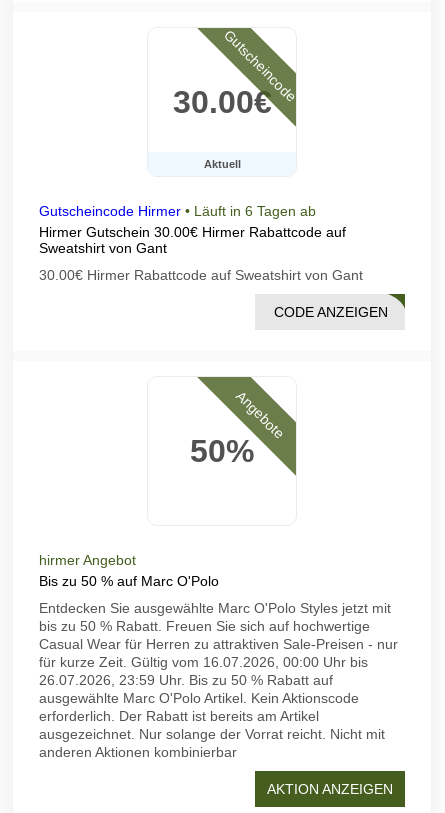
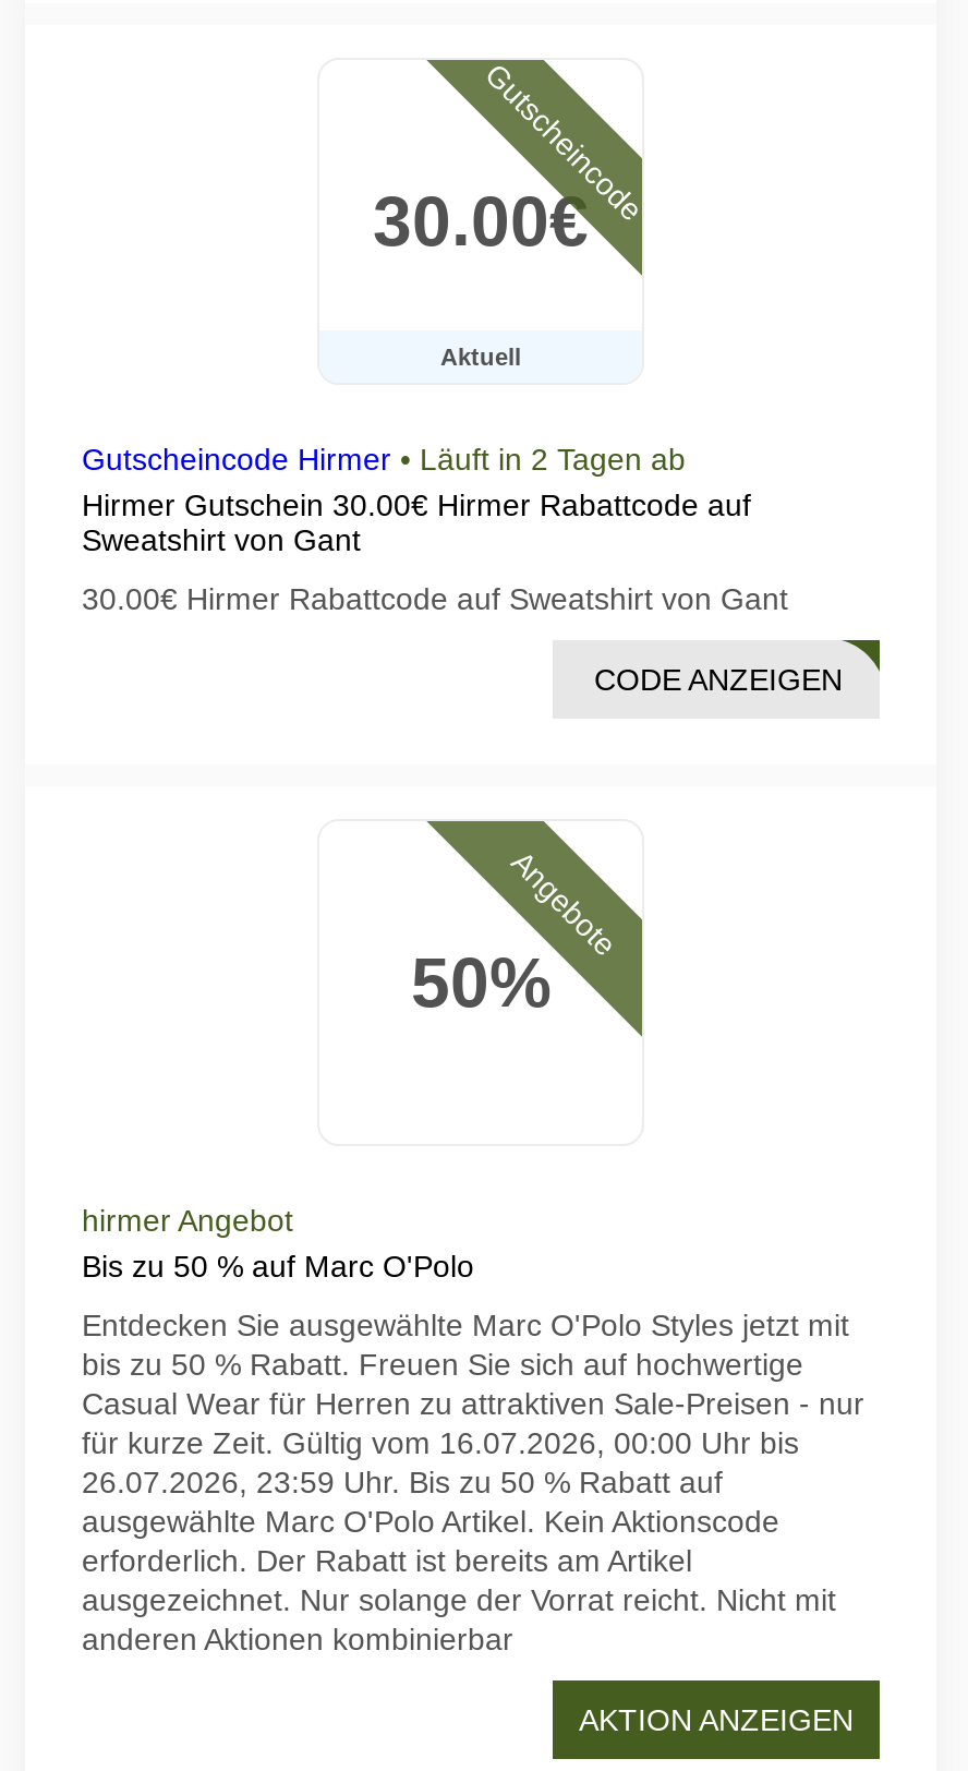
[39,203,316,219] Gutscheincode Hirmer • Läuft in 6 Tagen ab -> [82,442,686,477] Gutscheincode Hirmer • Läuft in 2 Tagen ab

